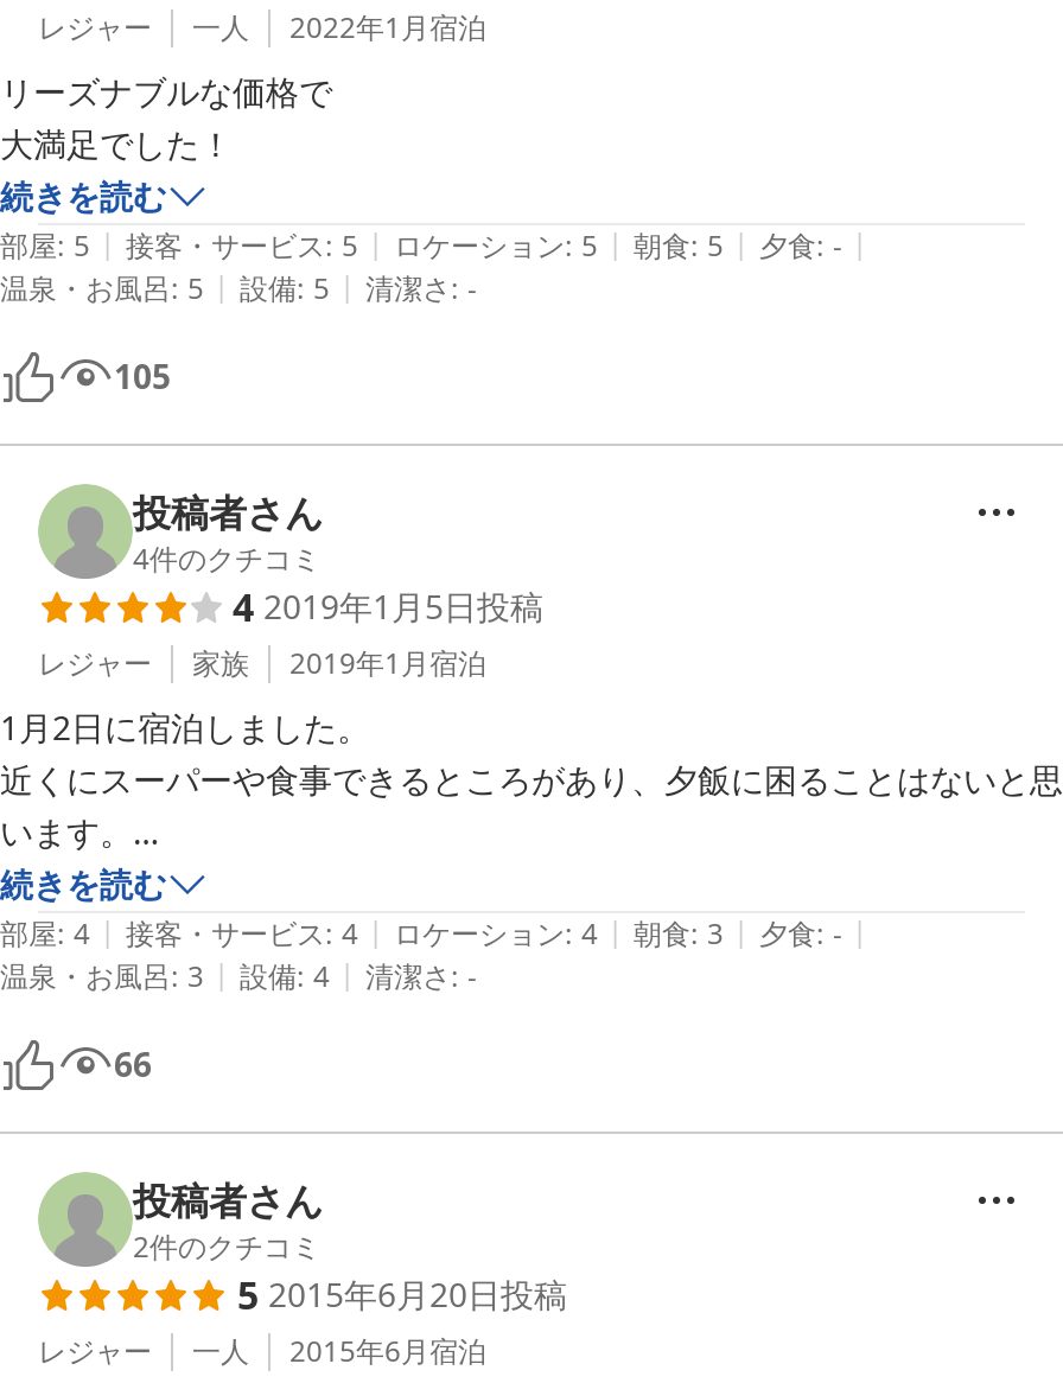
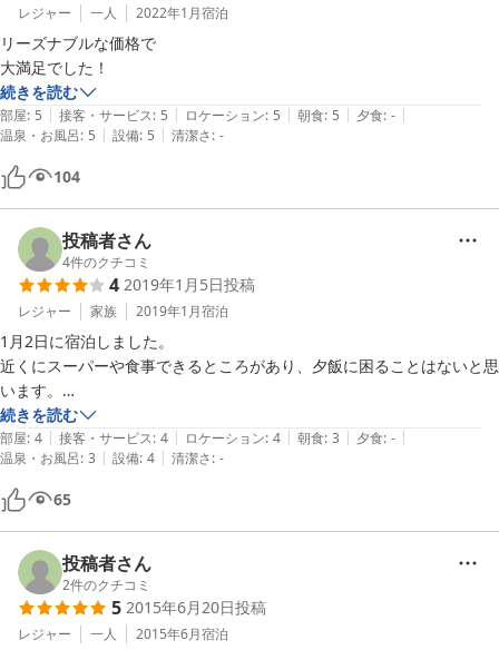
[114,353,171,399] 105 -> [53,166,80,187] 104
[114,1041,152,1086] 66 -> [53,489,71,510] 65

